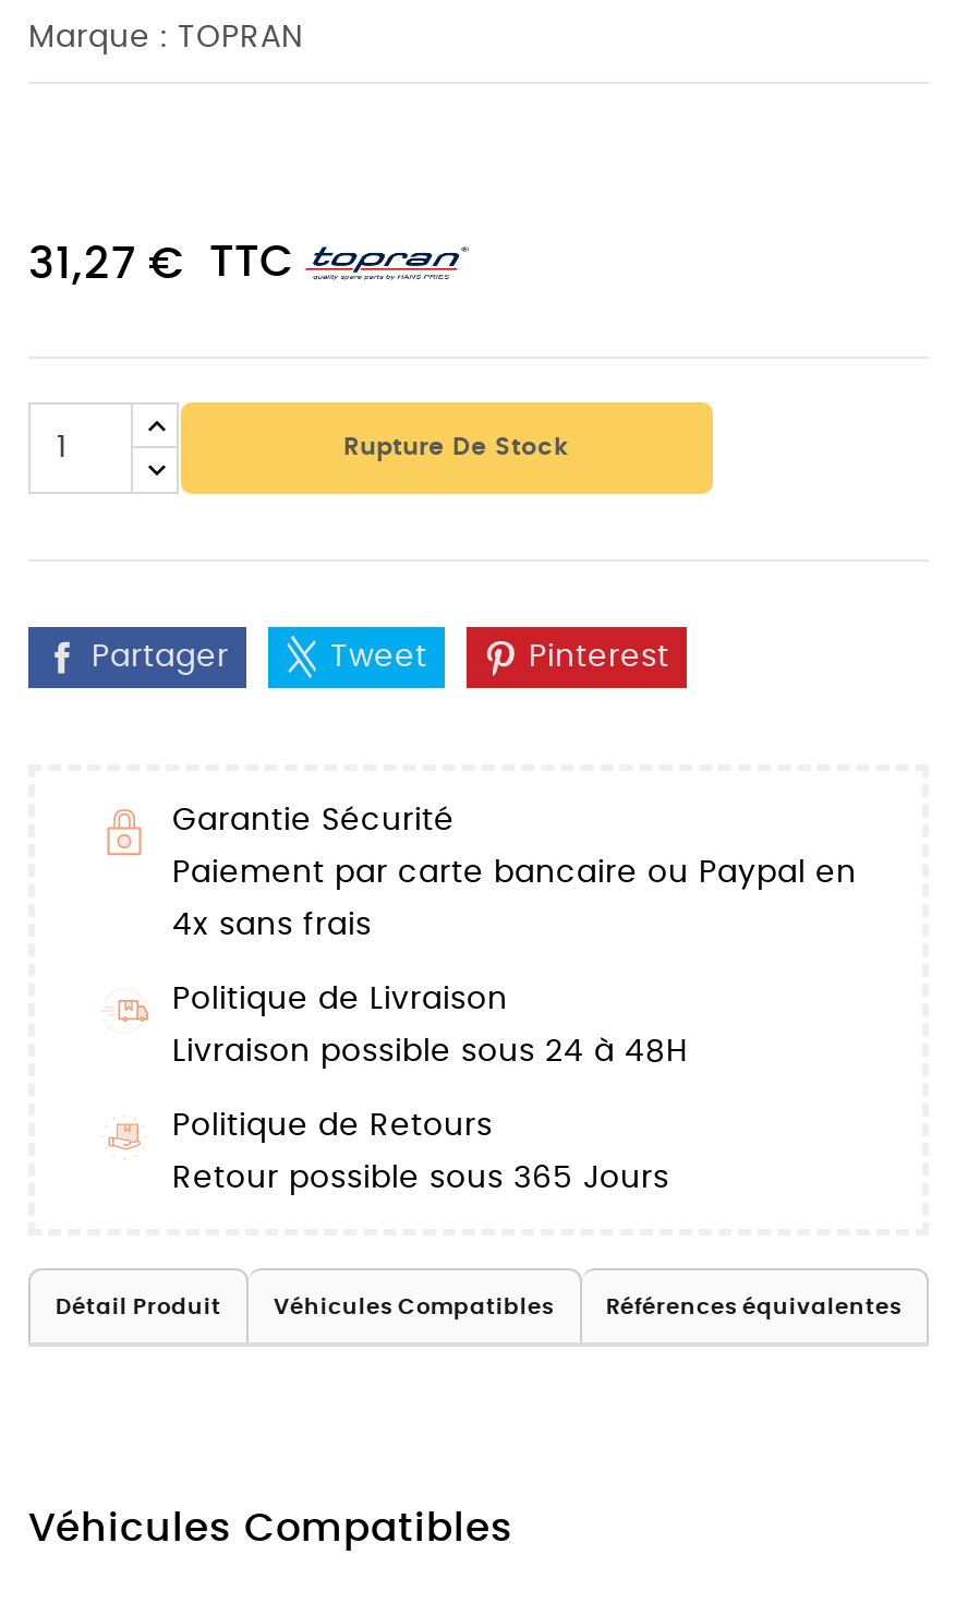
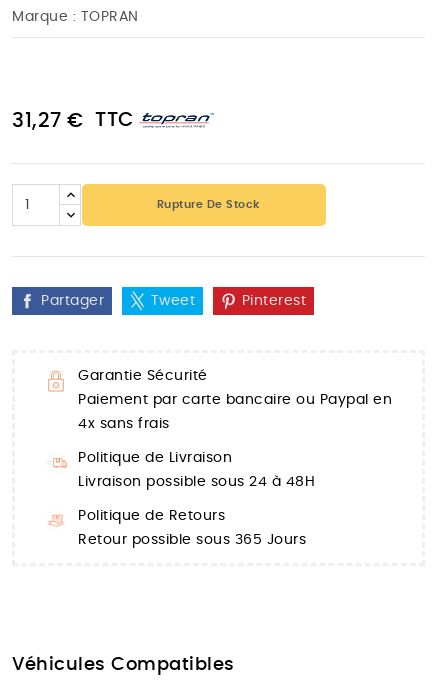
[56,1296,901,1318] Détail Produit | Véhicules Compatibles | Références équivalentes -> none

